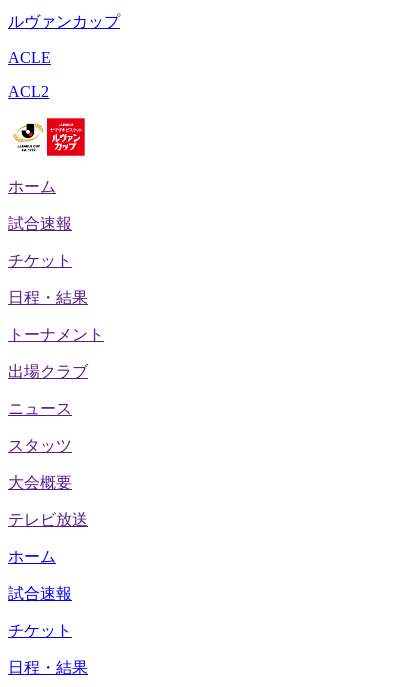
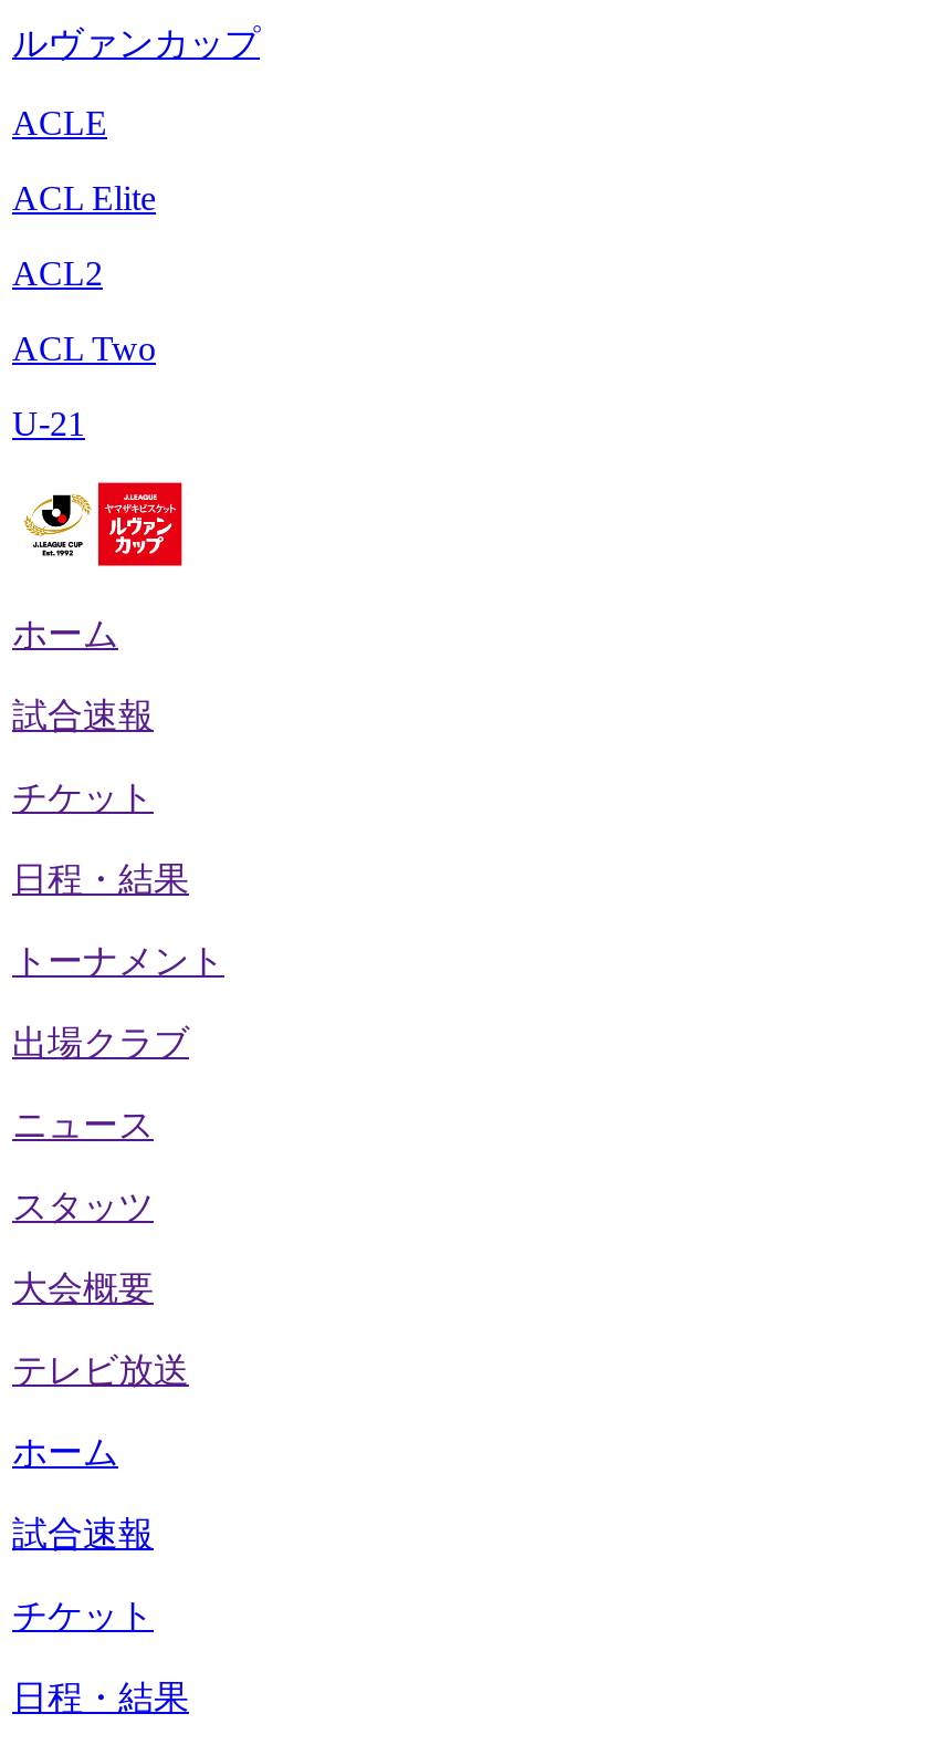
none -> [12,179,156,217] ACL Elite
none -> [12,330,156,442] ACL Two | U-21

